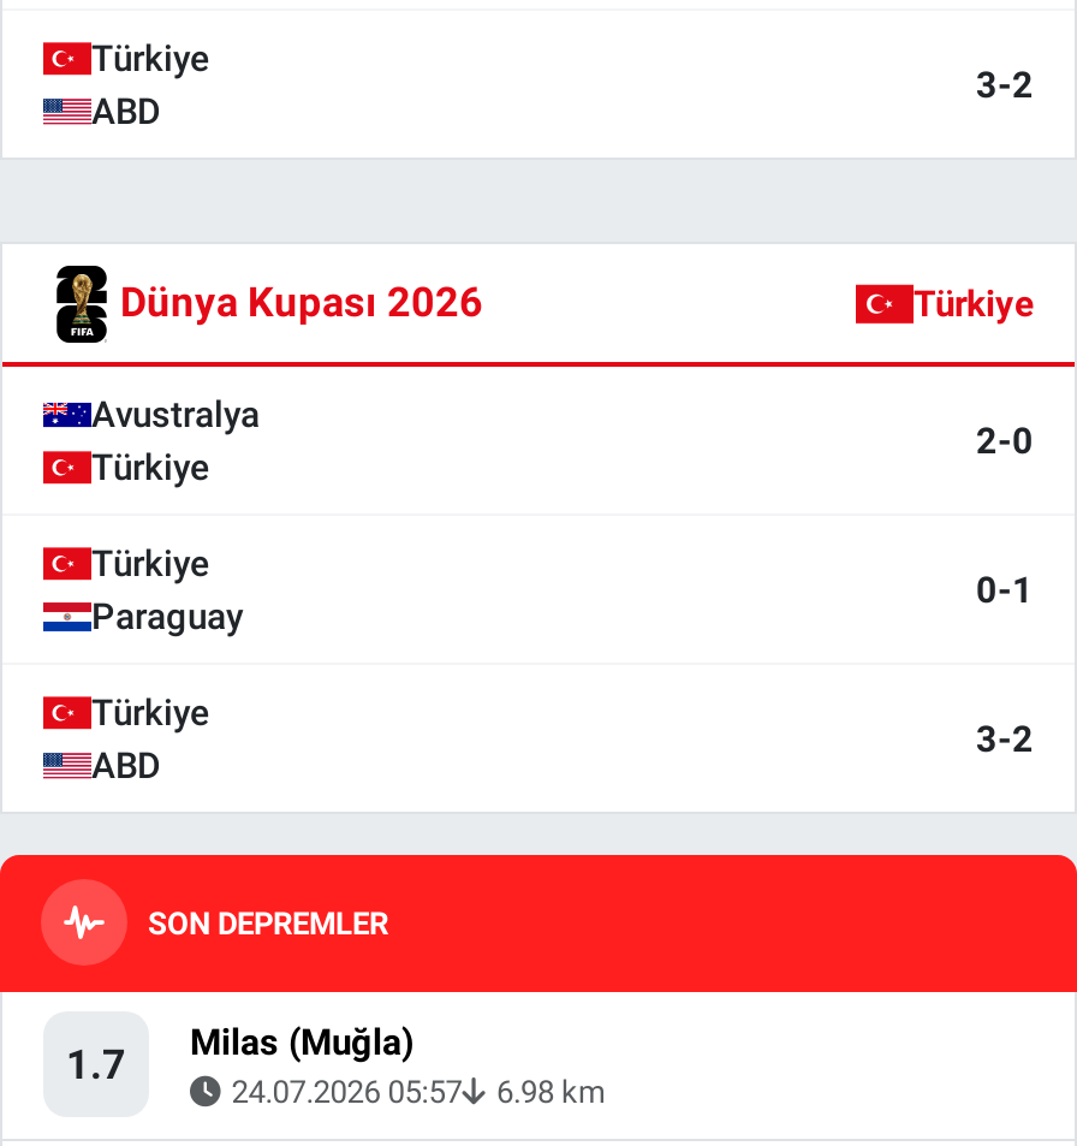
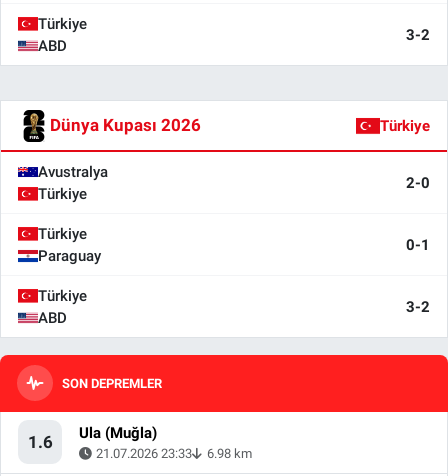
[190,1020,413,1063] Milas (Muğla) -> [79,423,157,441] Ula (Muğla)
[66,1040,126,1088] 1.7 -> [27,432,52,452] 1.6
[231,1073,605,1109] 24.07.2026 05:57 6.98 km -> [96,445,251,460] 21.07.2026 23:33 6.98 km

